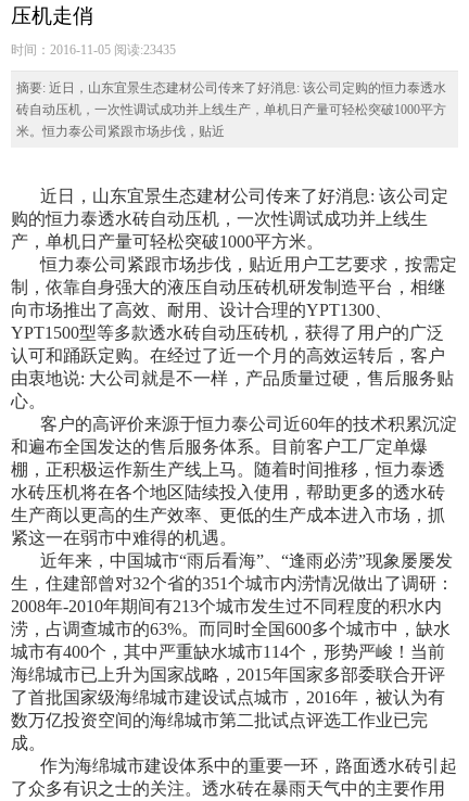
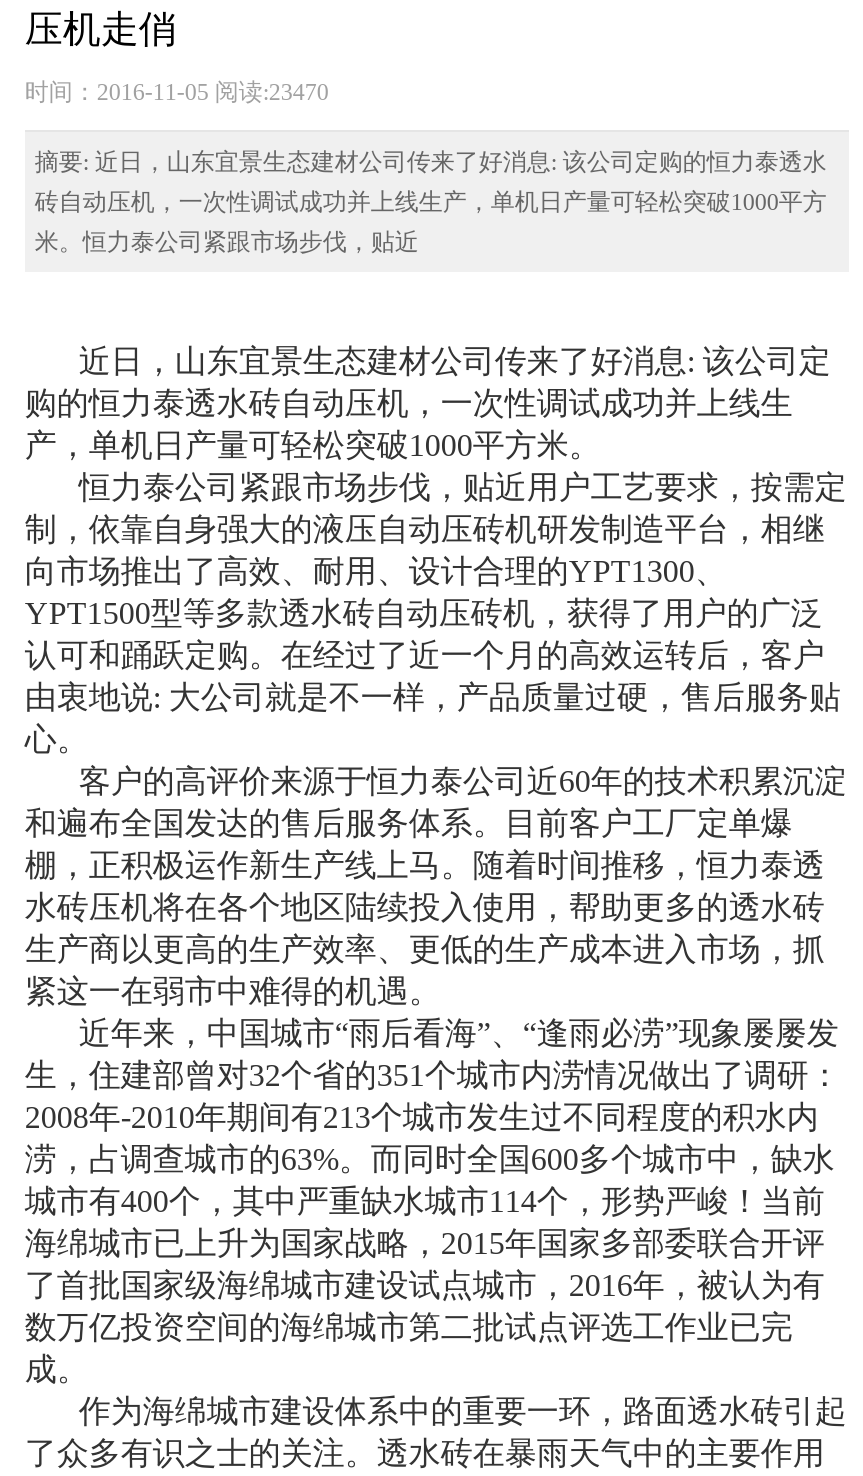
[11,42,176,58] 时间：2016-11-05 阅读:23435 -> [25,78,329,106] 时间：2016-11-05 阅读:23470

